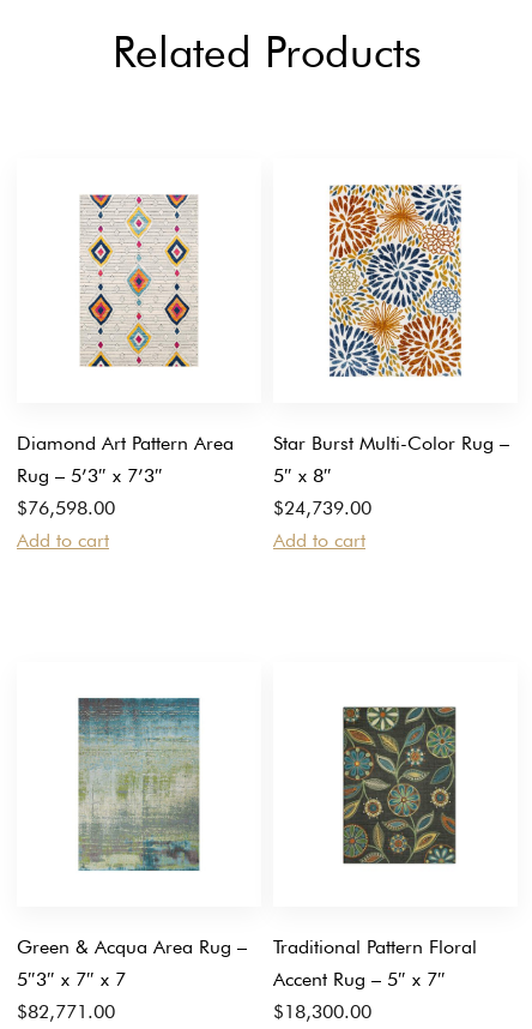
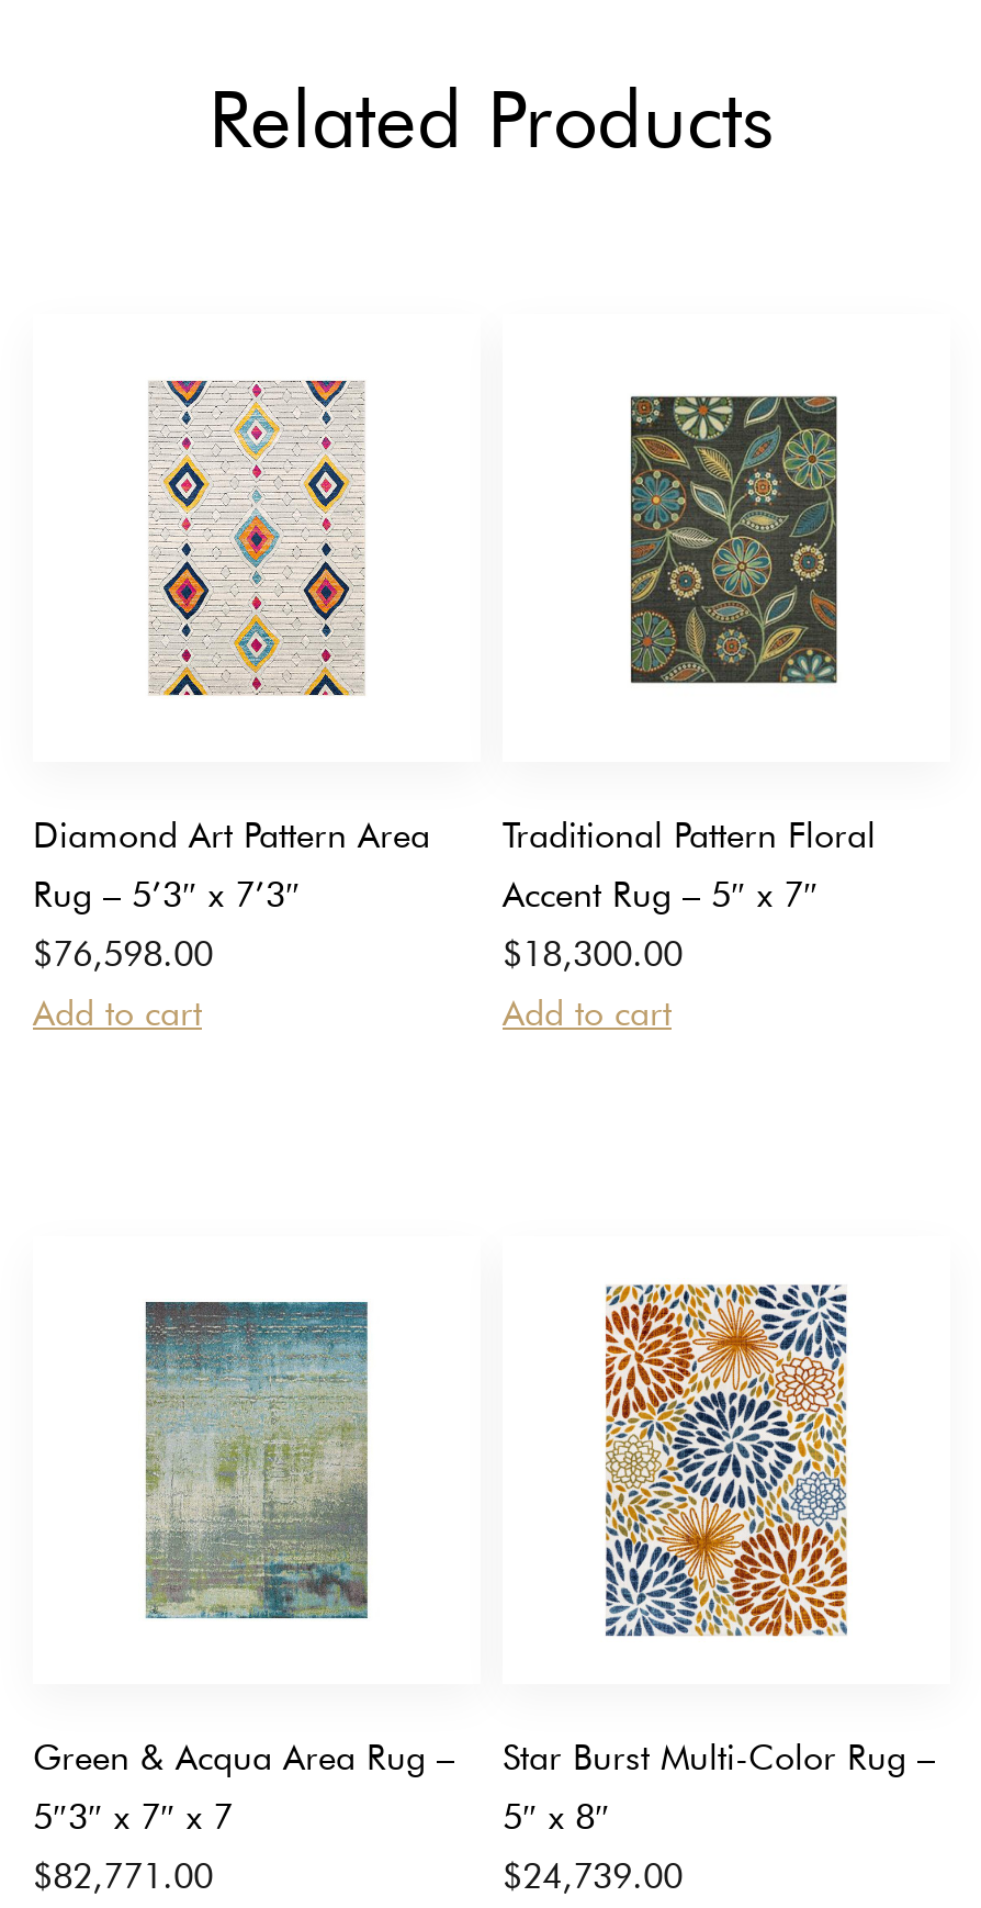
moved [328,183,463,378] -> [604,1282,849,1638]: [image]
moved [273,432,509,519] -> [503,1737,935,1897]: Star Burst Multi-Color Rug – | 5″ x 8″ | $24,739.00
moved [330,688,461,880] -> [606,362,847,714]: [image]
moved [273,935,477,1023] -> [503,815,876,975]: Traditional Pattern Floral | Accent Rug – 5″ x 7″ | $18,300.00

